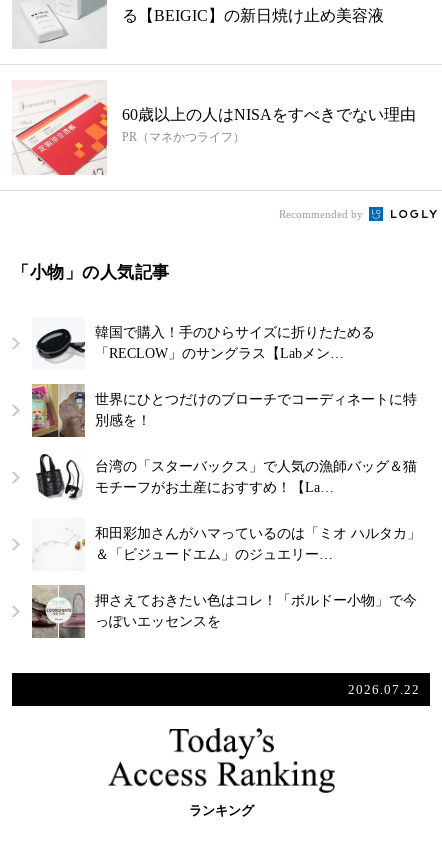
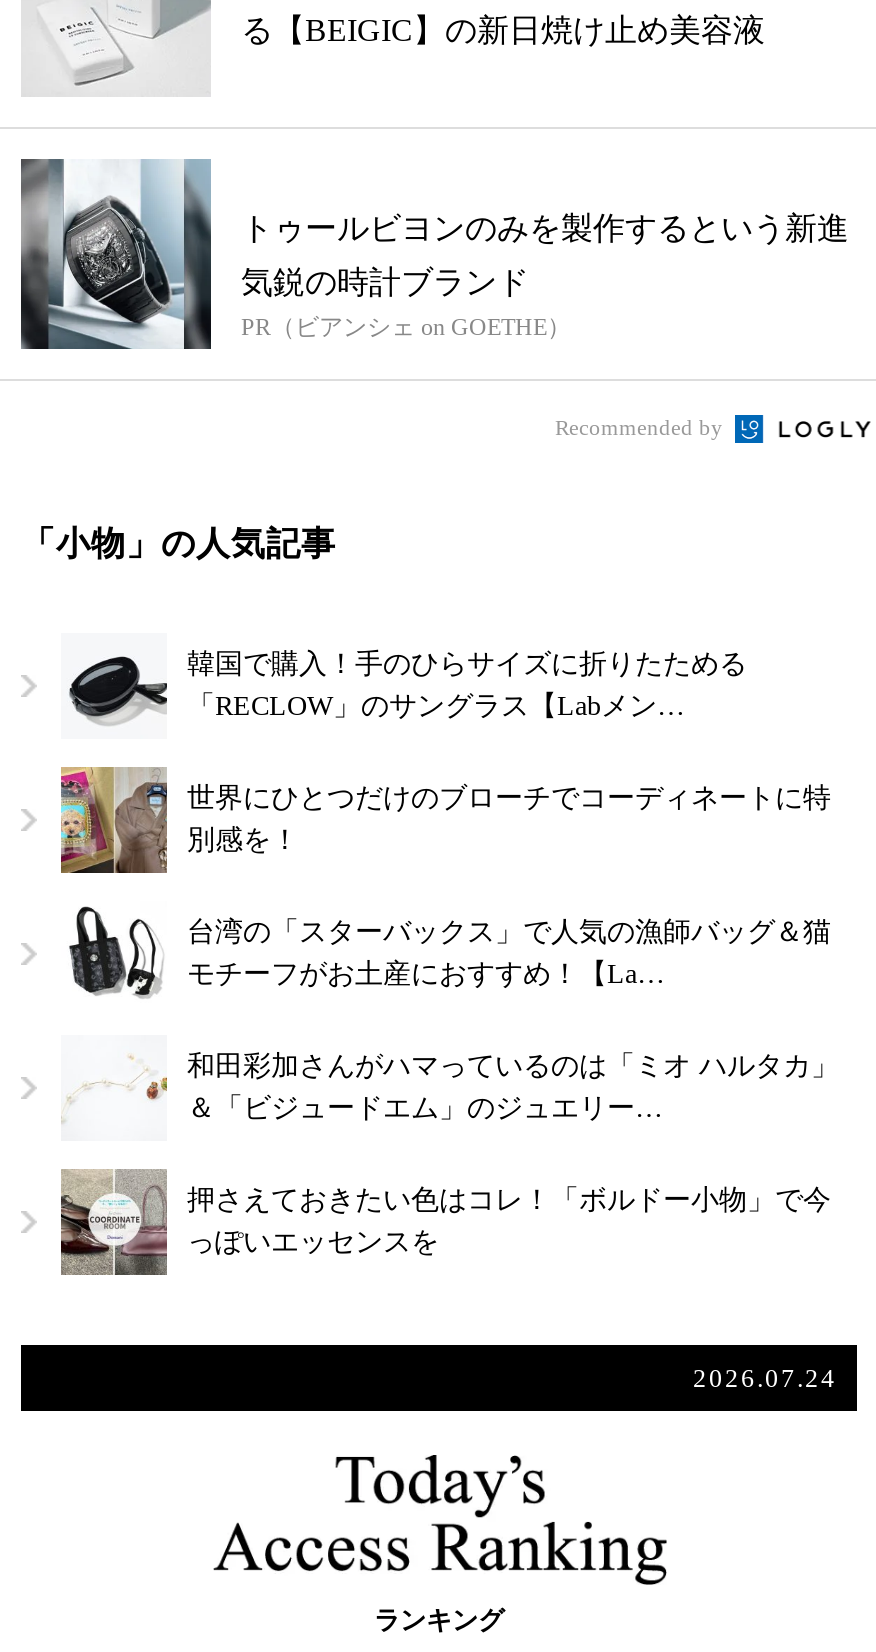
[12,80,416,176] [image] | 60歳以上の人はNISAをすべきでない理由 | PR（マネかつライフ） -> [19,158,849,352] [image] | トゥールビヨンのみを製作するという新進 | 気鋭の時計ブランド | PR（ビアンシェ on GOETHE）
[348,682,420,697] 2026.07.22 -> [693,1364,837,1394] 2026.07.24

